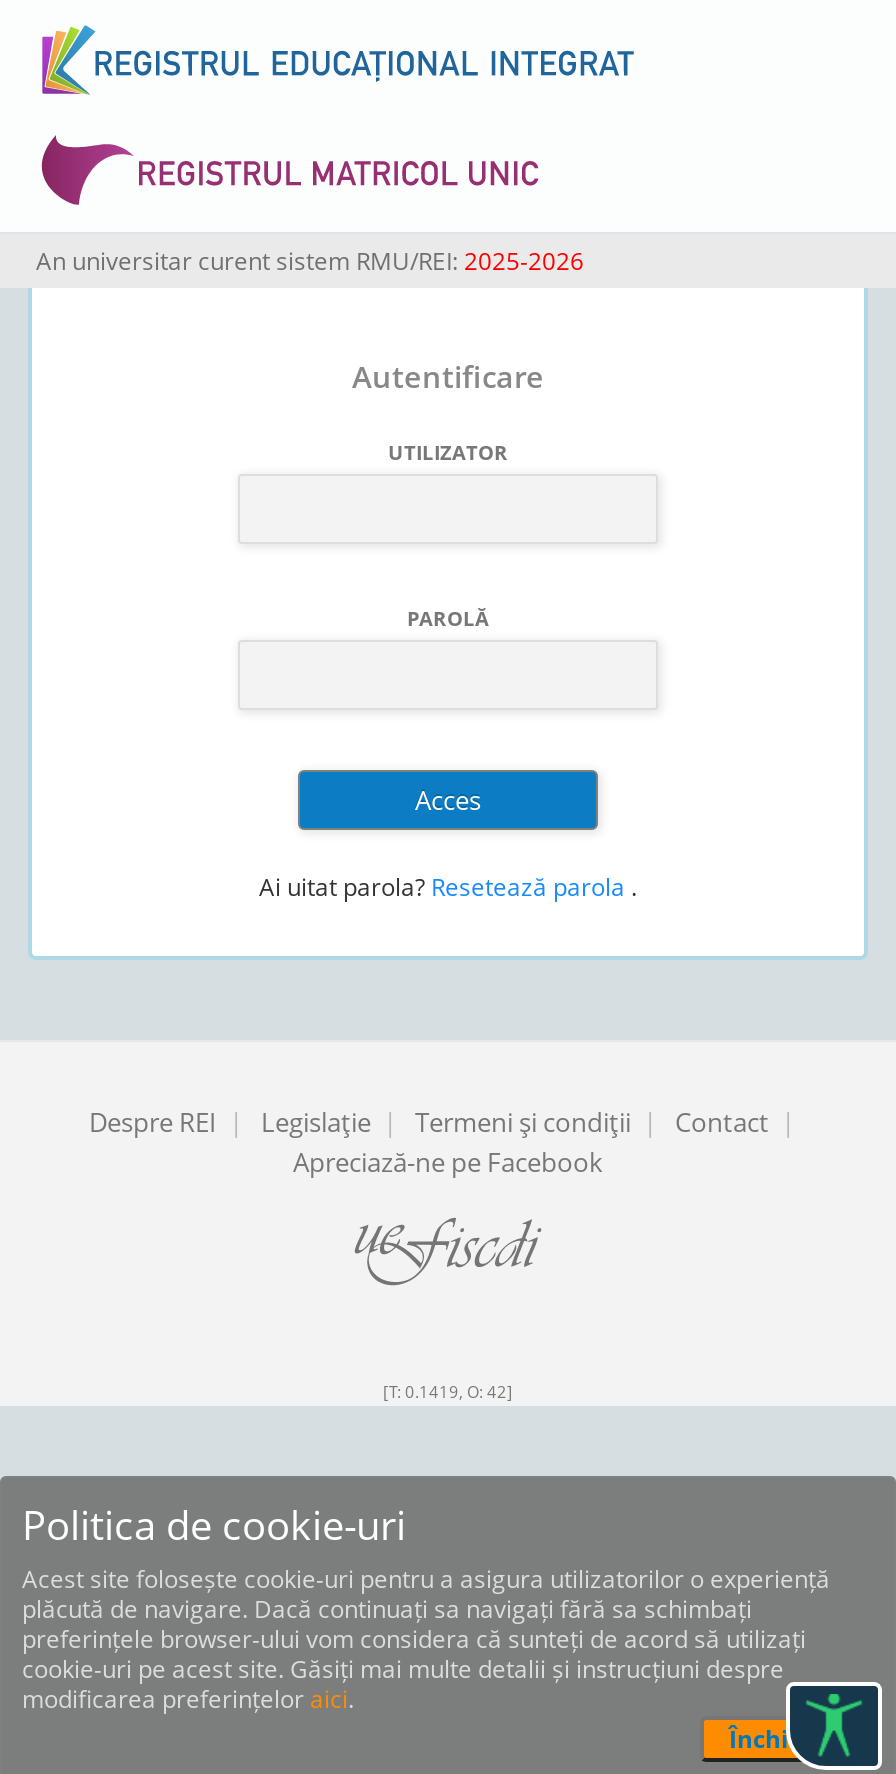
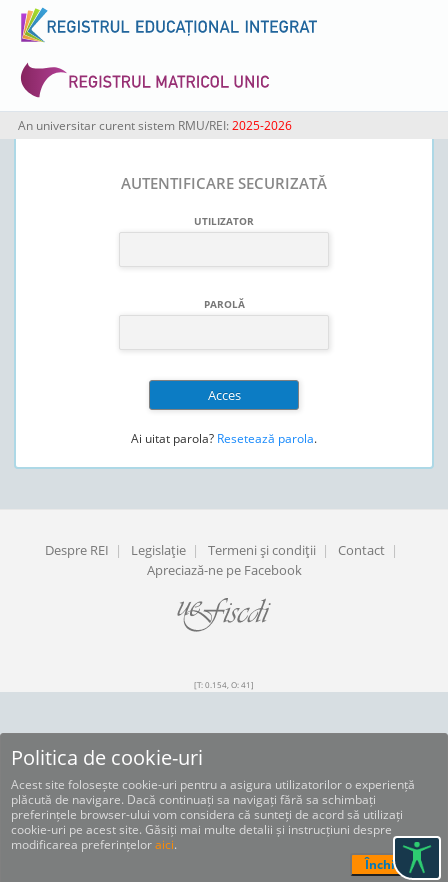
[352,356,544,396] Autentificare -> [121,173,327,193] AUTENTIFICARE SECURIZATĂ
[259,870,637,904] Ai uitat parola? Resetează parola . -> [131,430,317,447] Ai uitat parola? Resetează parola.
[383,1380,513,1402] [T: 0.1419, O: 42] -> [194,679,254,690] [T: 0.154, O: 41]

